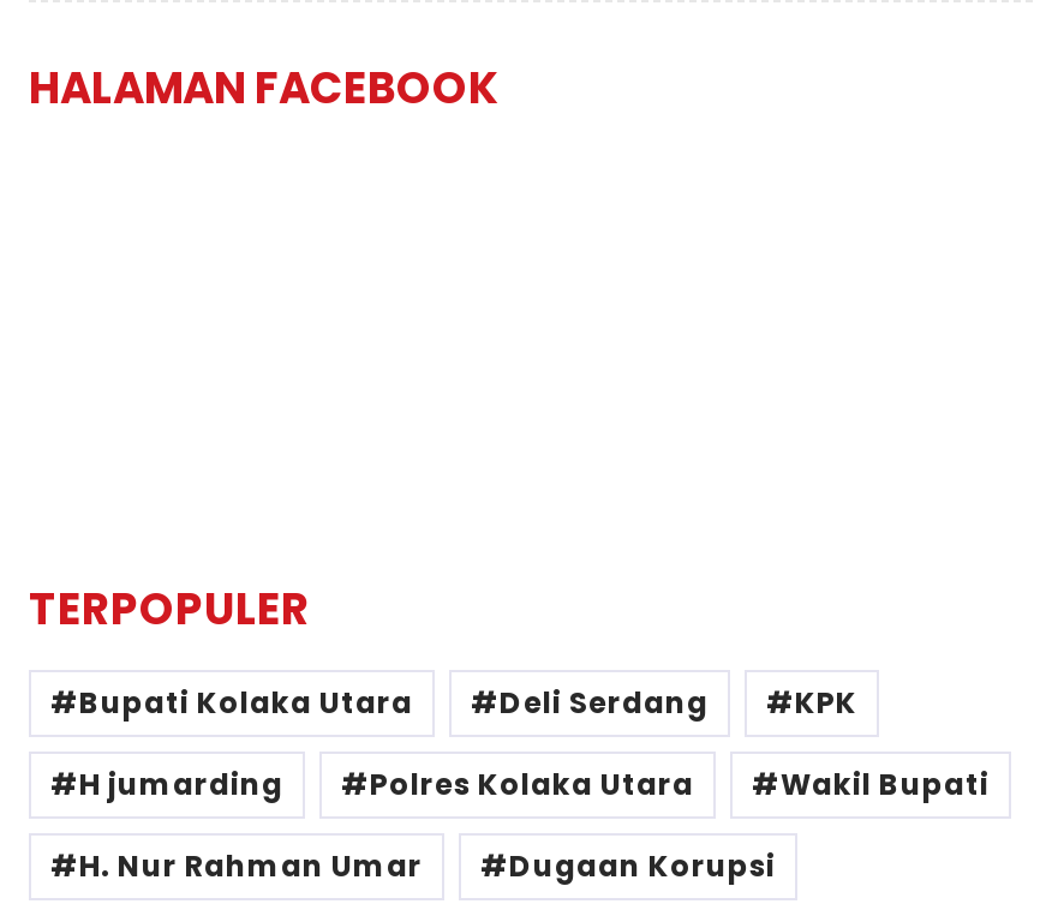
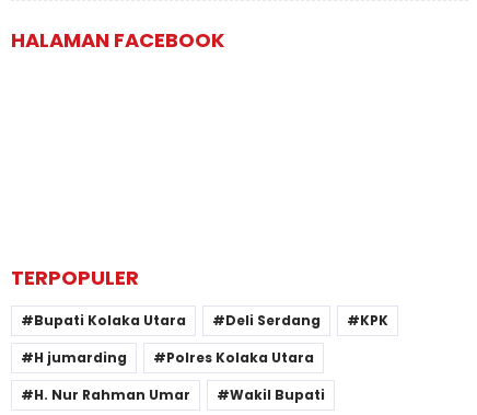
moved [781,764,990,805] -> [230,386,325,404]: Wakil Bupati
[509,846,776,887] Dugaan Korupsi -> none

